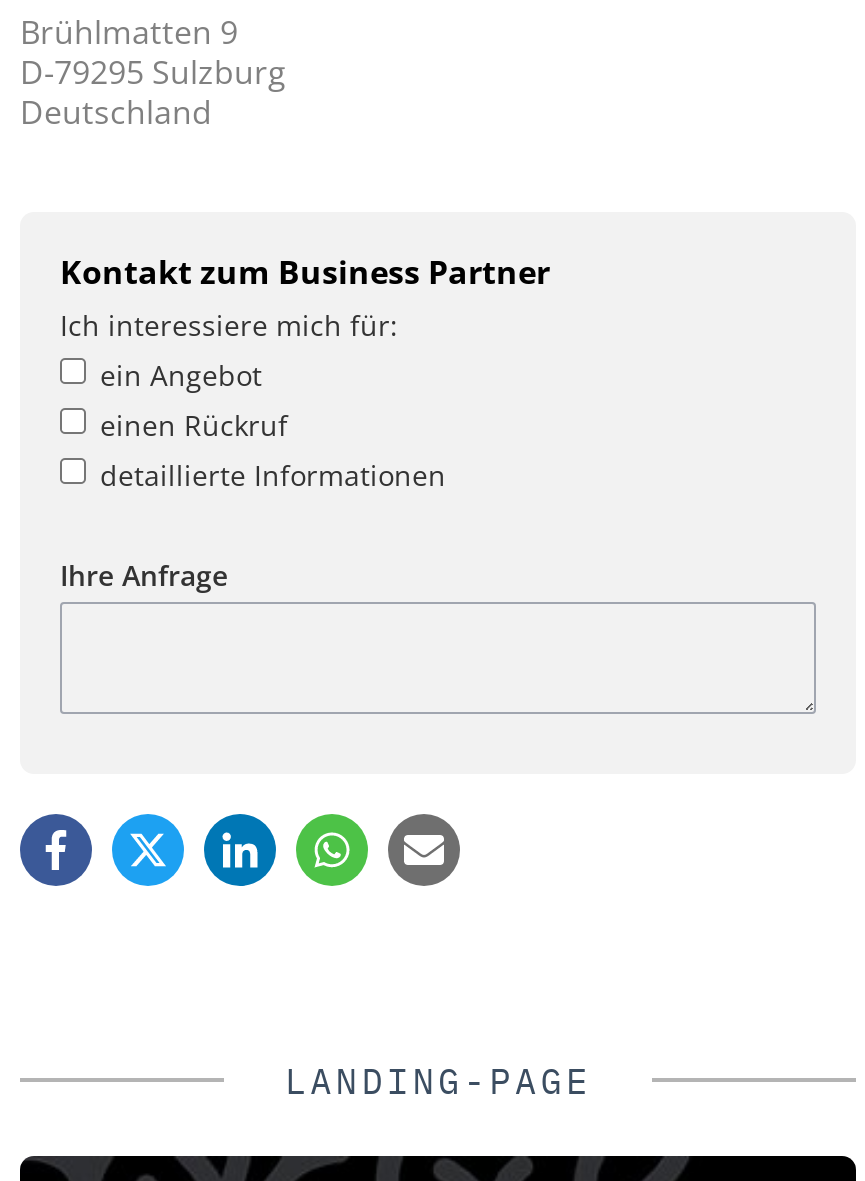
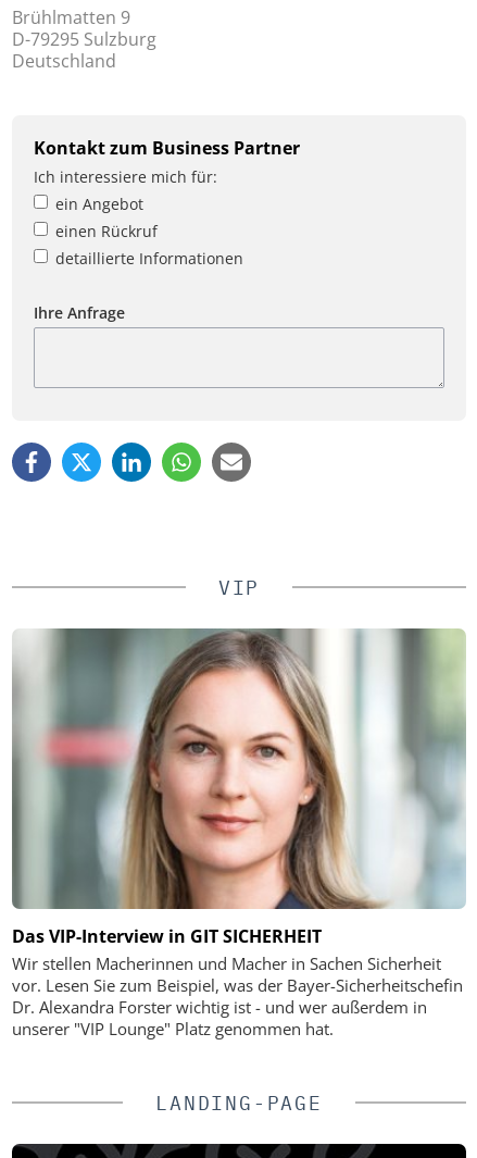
none -> [11,628,466,1040] [image] | Das VIP-Interview in GIT SICHERHEIT | Wir stellen Macherinnen und Macher in Sachen Sicherheit | vor. Lesen Sie zum Beispiel, was der Bayer-Sicherheitschefin | Dr. Alexandra Forster wichtig ist - und wer außerdem in | unserer "VIP Lounge" Platz genommen hat.
none -> [218,575,260,600] VIP

